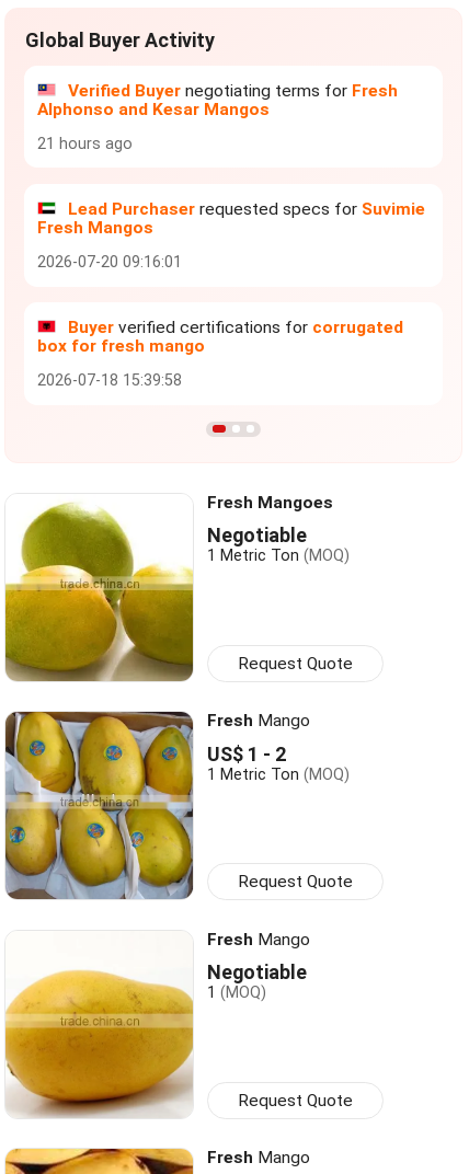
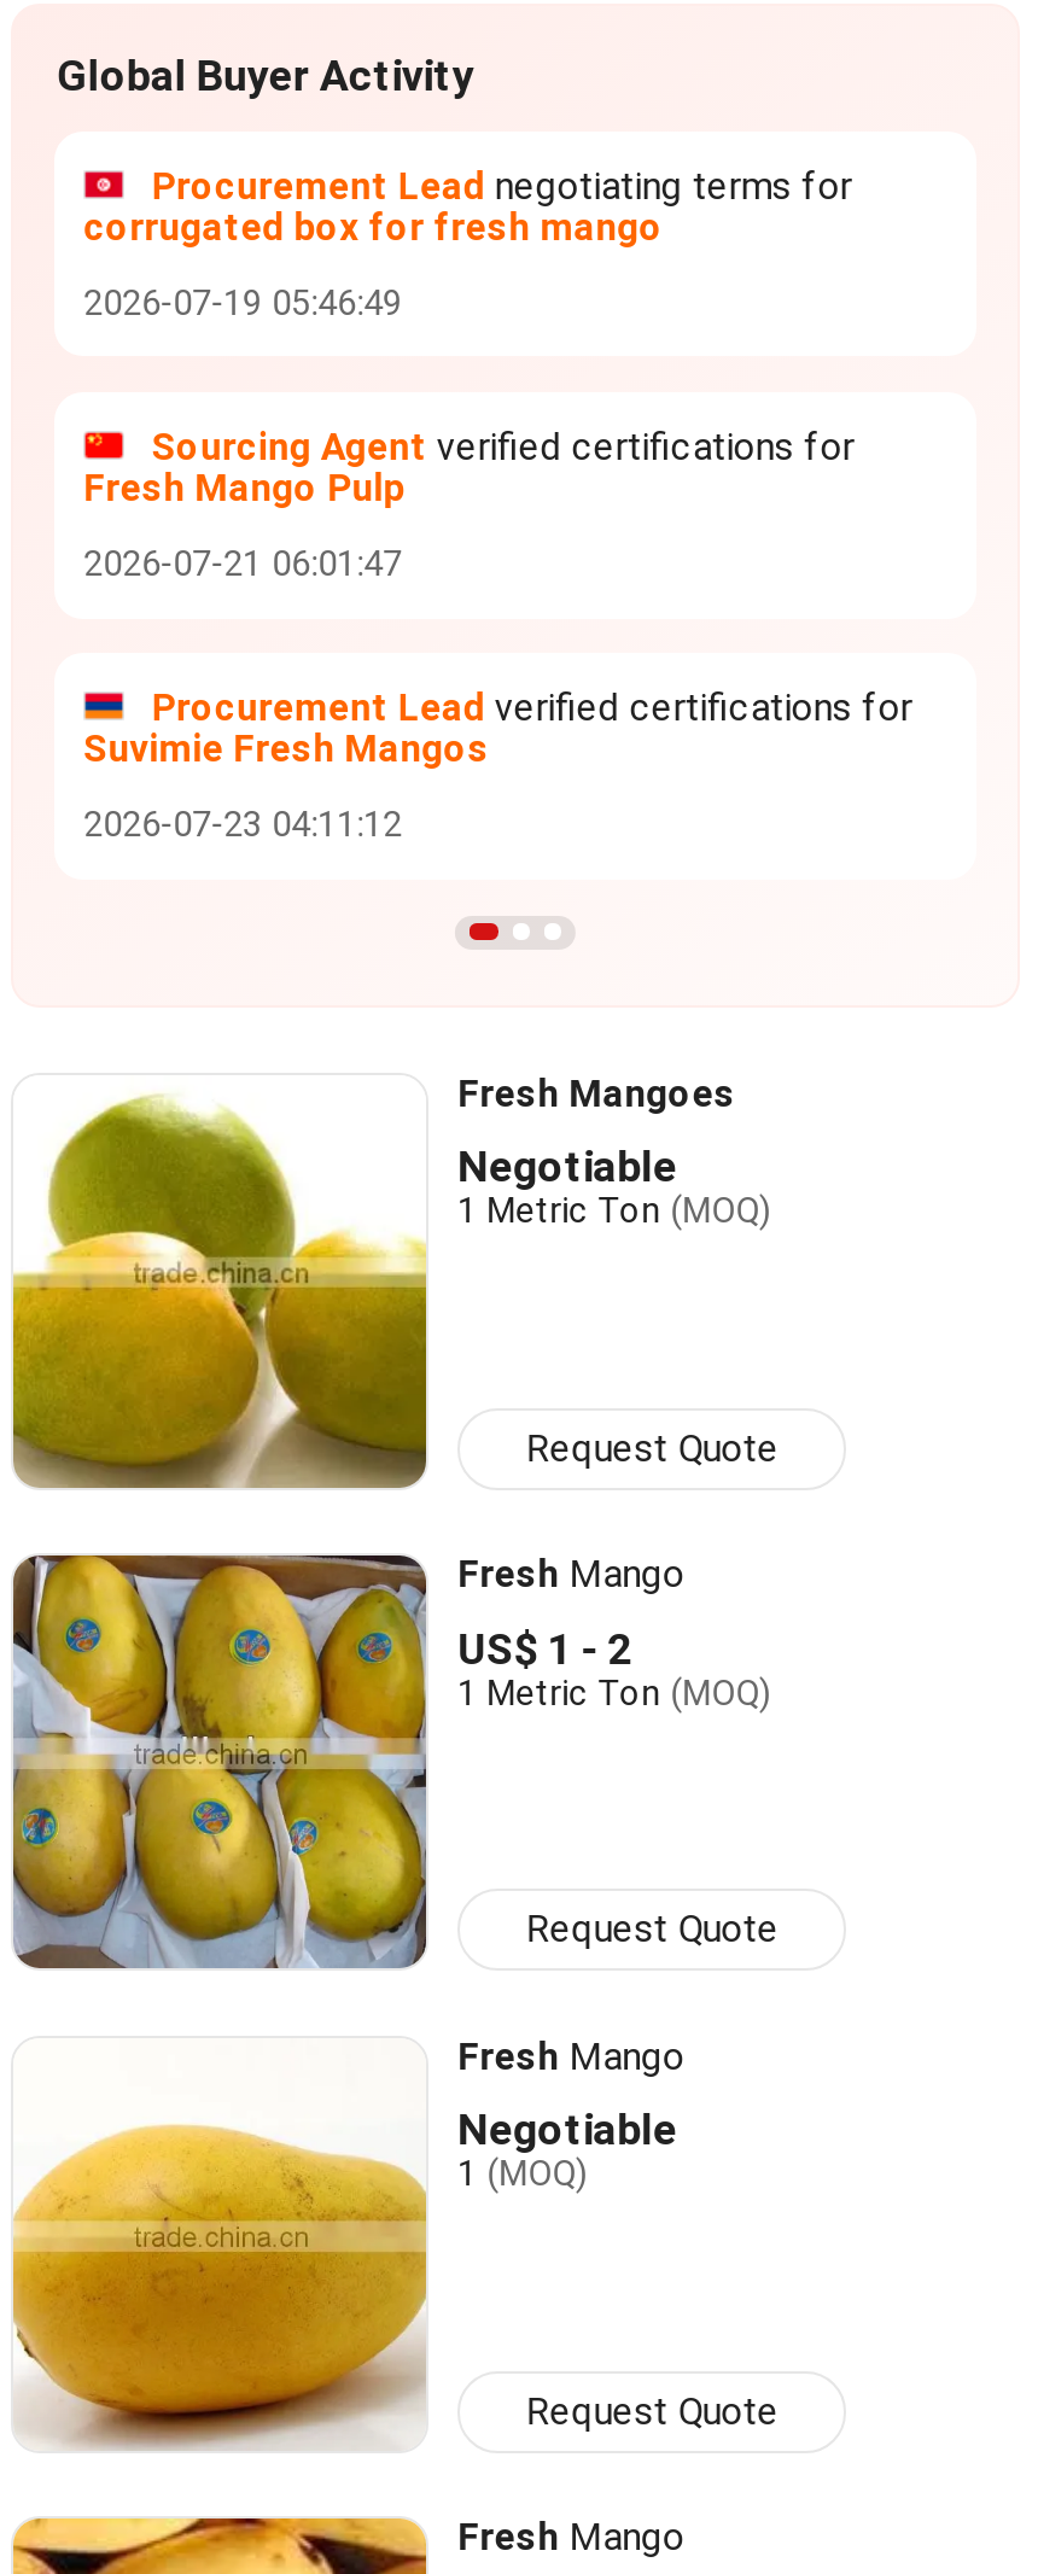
[37,81,398,119] Verified Buyer negotiating terms for Fresh | Alphonso and Kesar Mangos -> [84,164,852,249] Procurement Lead negotiating terms for | corrugated box for fresh mango
[37,135,133,152] 21 hours ago -> [84,284,402,322] 2026-07-19 05:46:49
[37,199,426,237] Lead Purchaser requested specs for Suvimie | Fresh Mangos -> [84,425,854,510] Sourcing Agent verified certifications for | Fresh Mango Pulp
[37,253,182,271] 2026-07-20 09:16:01 -> [84,545,402,583] 2026-07-21 06:01:47
[37,317,404,356] Buyer verified certifications for corrugated | box for fresh mango -> [84,686,912,771] Procurement Lead verified certifications for | Suvimie Fresh Mangos
[37,372,182,389] 2026-07-18 15:39:58 -> [84,806,402,844] 2026-07-23 04:11:12

